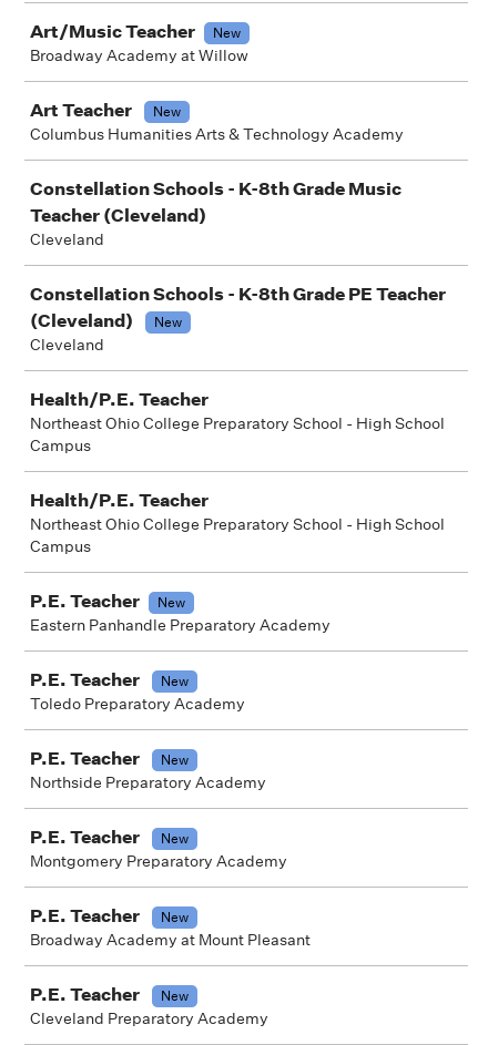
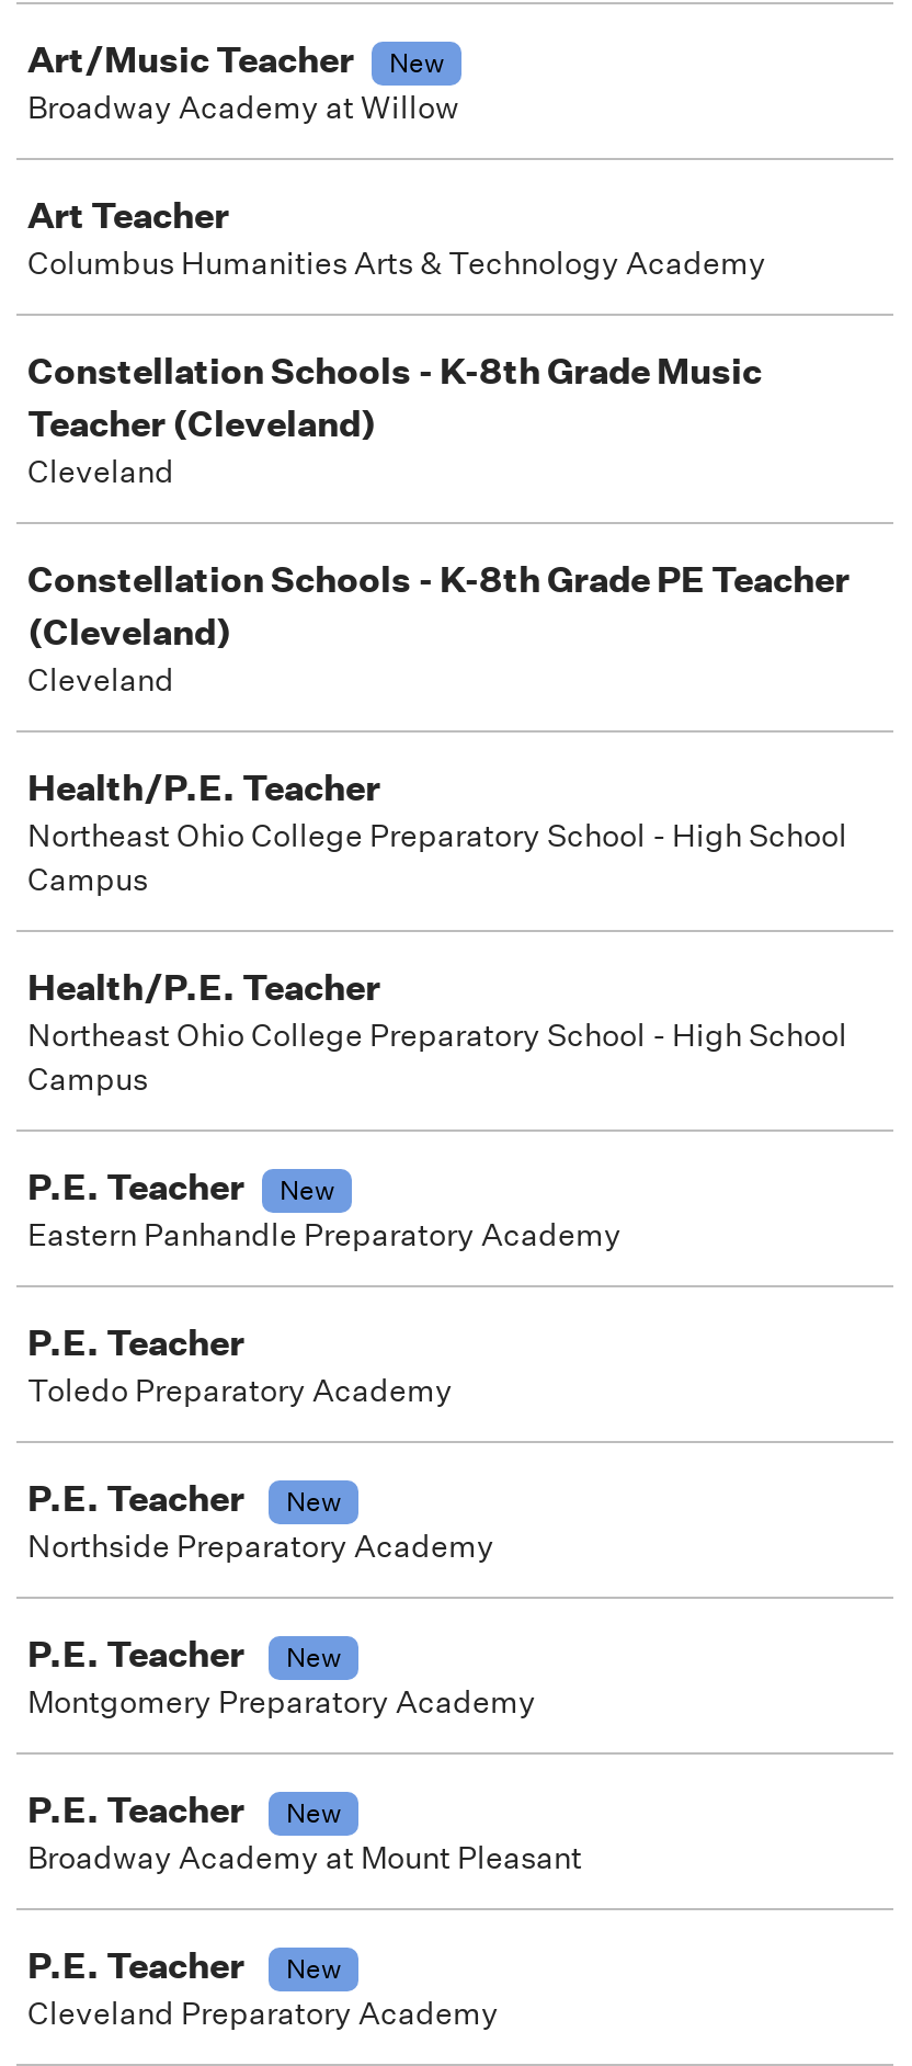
[153,102,181,121] New -> none
[154,313,182,331] New -> none
[161,672,189,690] New -> none

